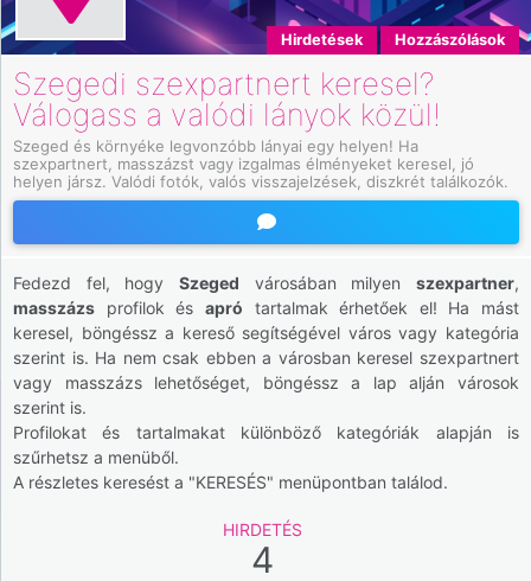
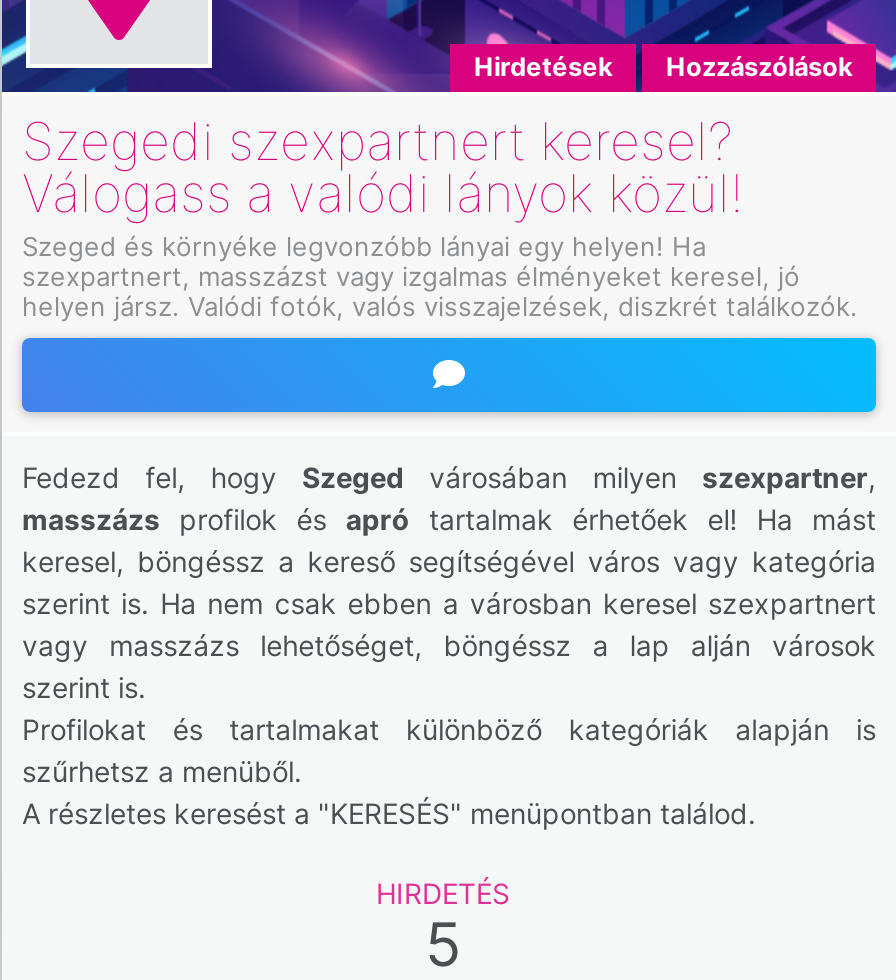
[251,538,274,581] 4 -> [425,907,461,979] 5

